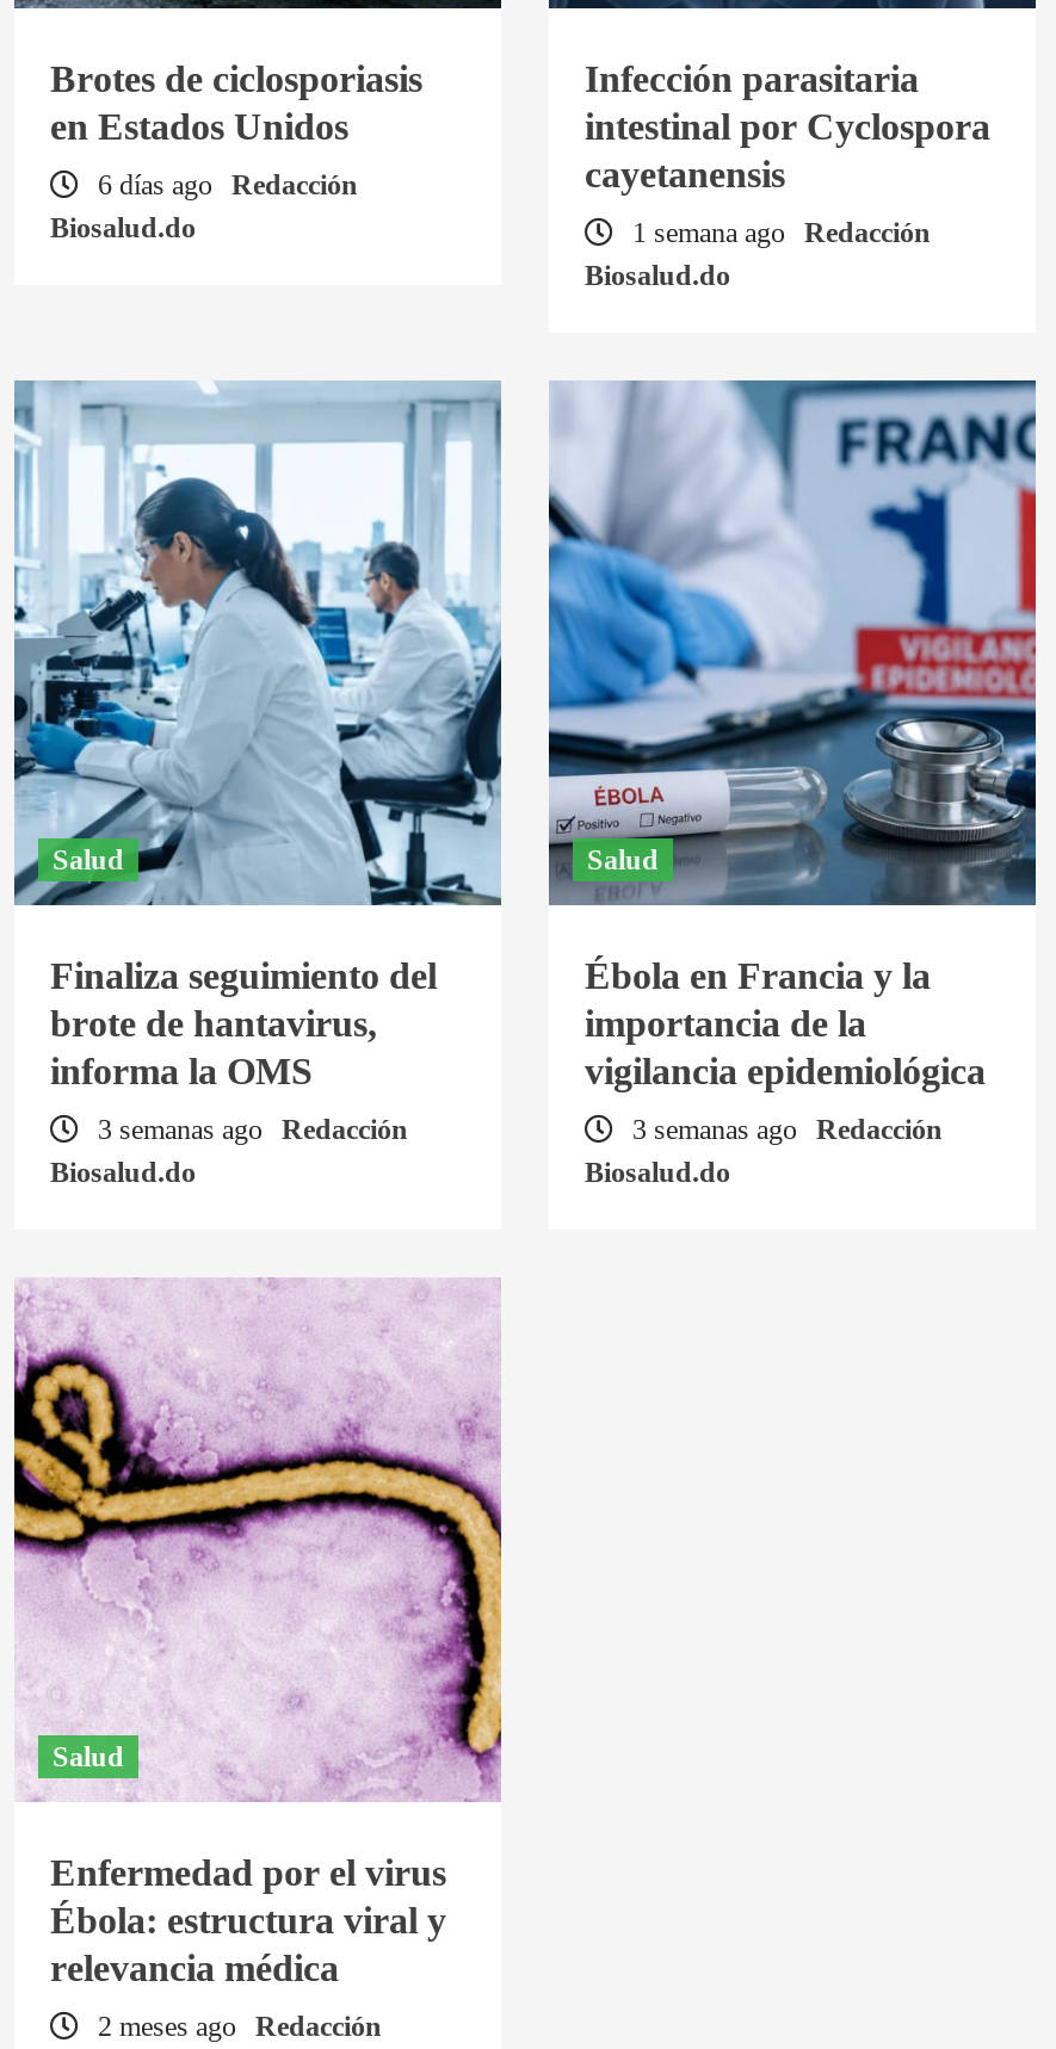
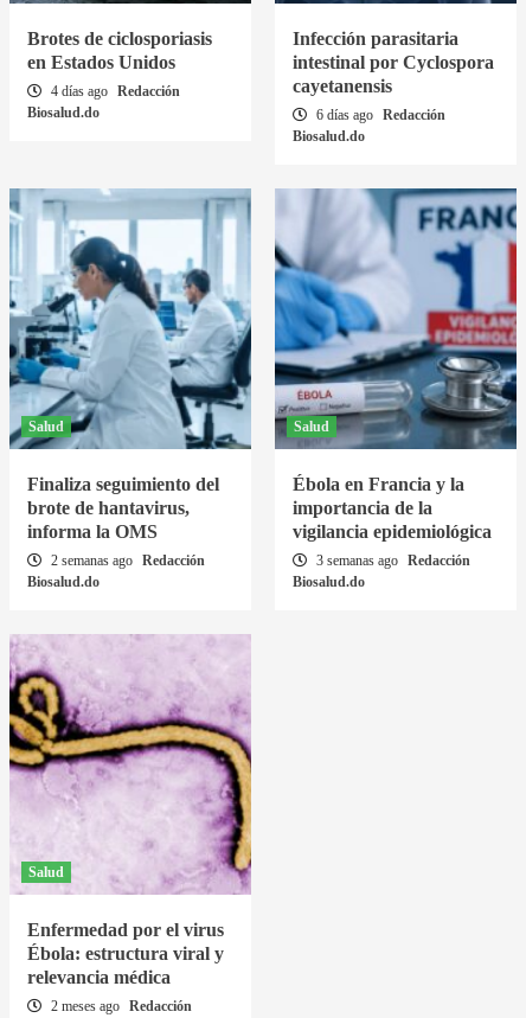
moved [91,167,358,201] -> [313,107,445,123]: 6 días ago Redacción
none -> [47,83,180,100] 4 días ago Redacción
[625,215,931,249] 1 semana ago Redacción -> none
[91,1112,408,1145] 3 semanas ago Redacción -> [47,552,205,569] 2 semanas ago Redacción

